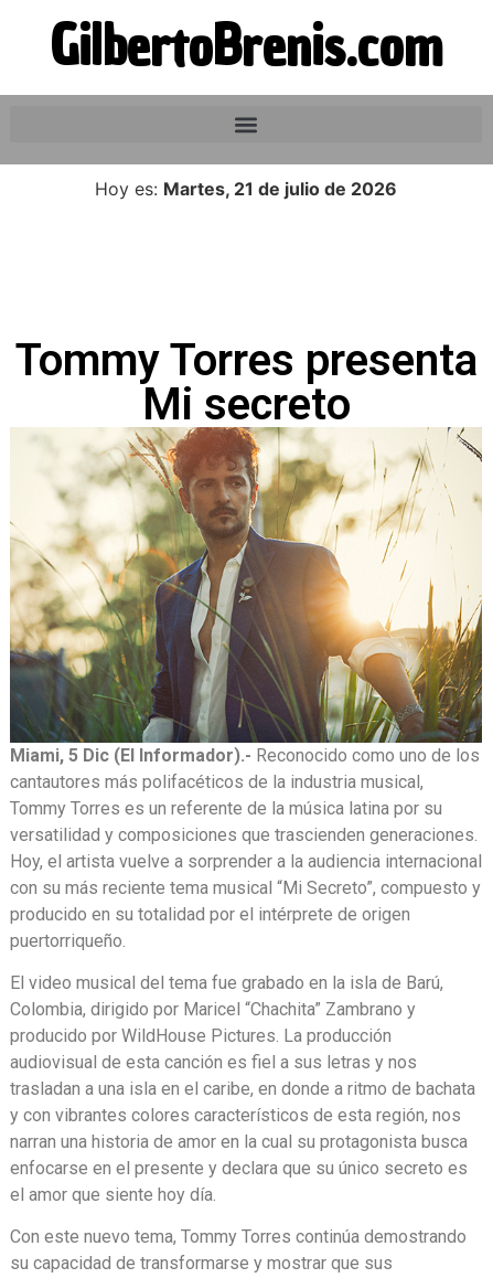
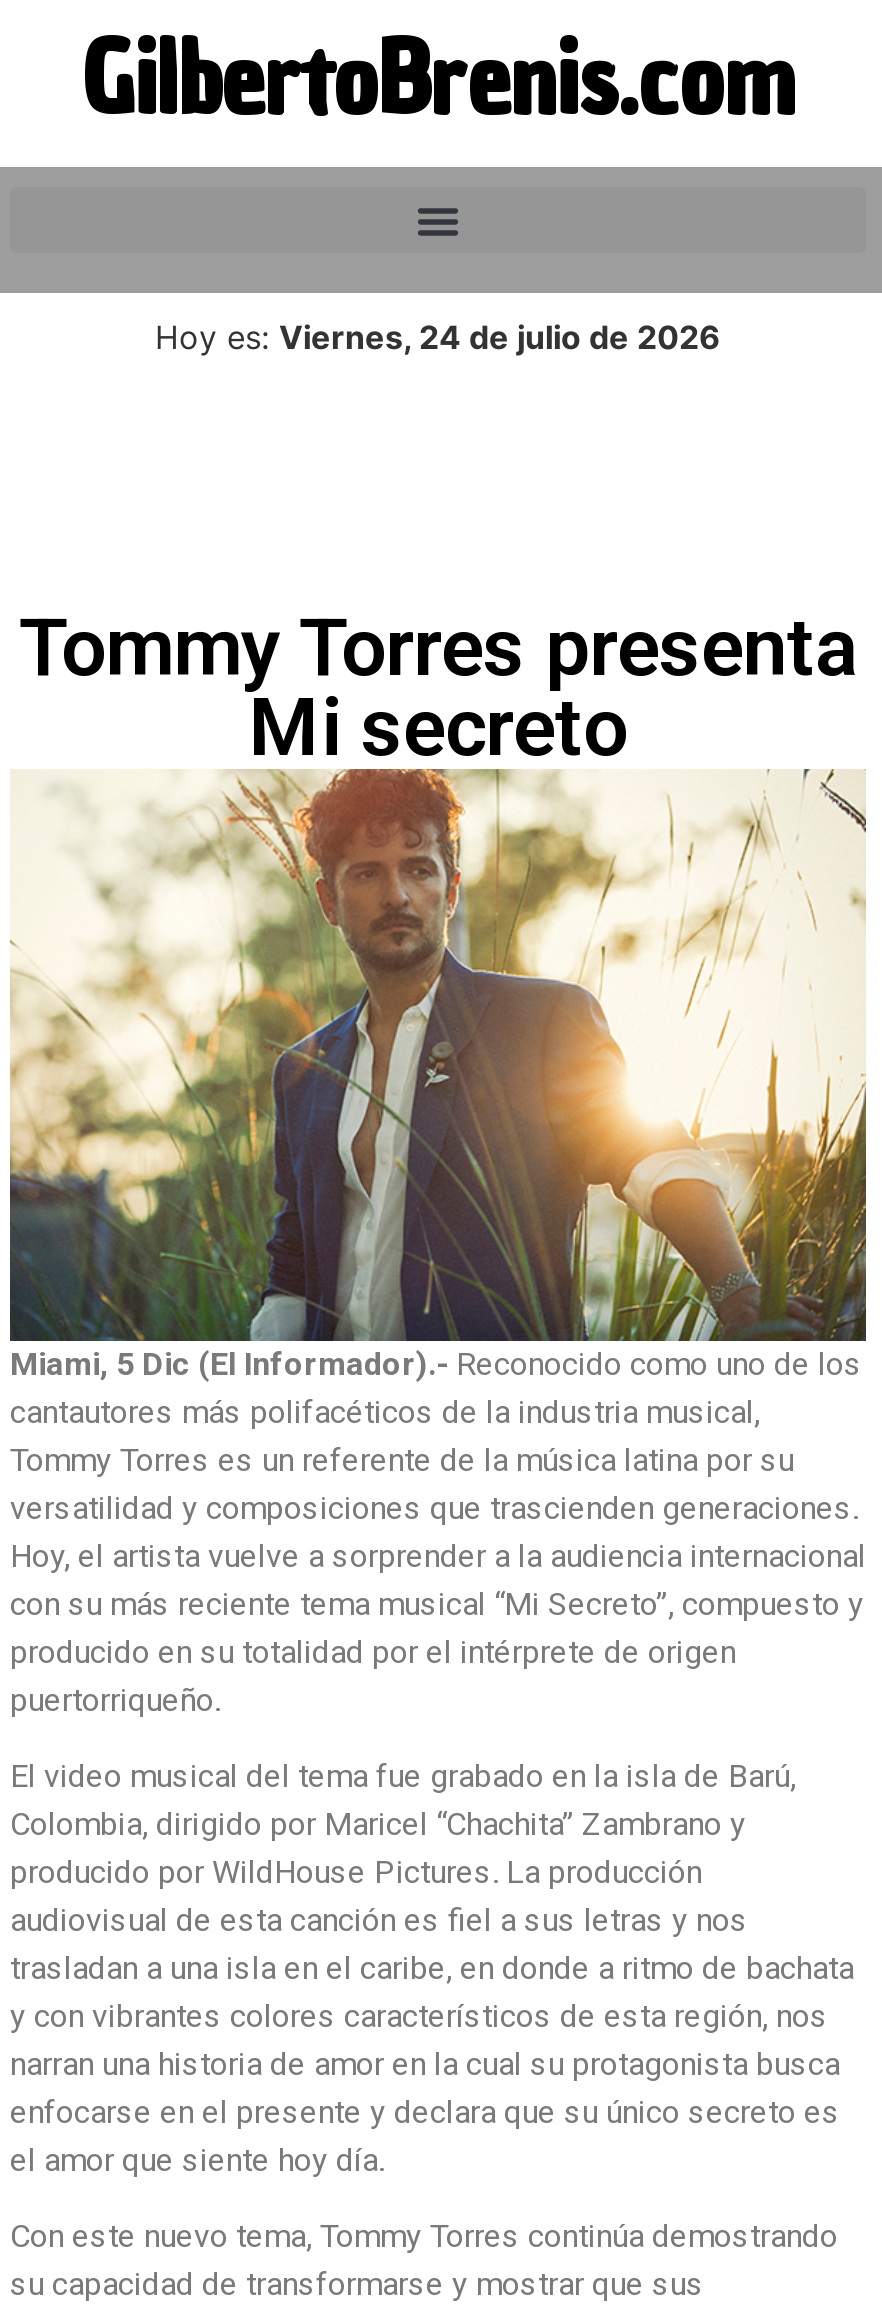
[95,178,397,200] Hoy es: Martes, 21 de julio de 2026 -> [155,317,721,357] Hoy es: Viernes, 24 de julio de 2026

